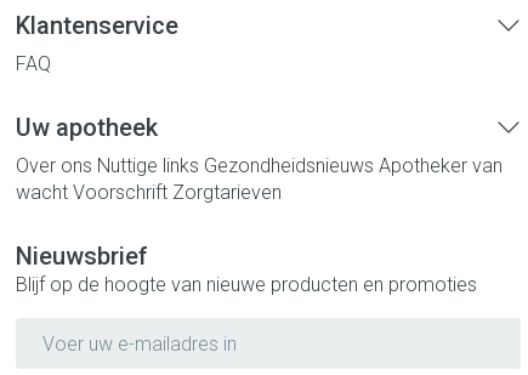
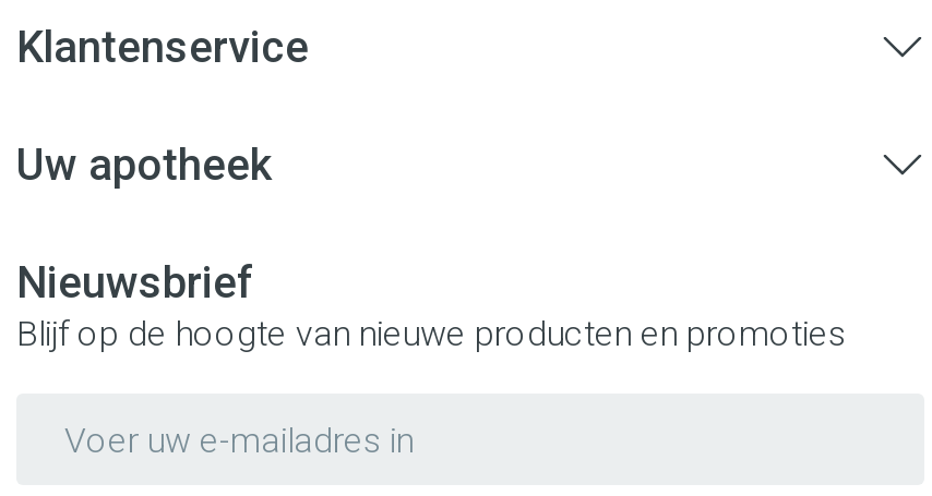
[16,52,51,75] FAQ -> none
[16,154,503,204] Over ons Nuttige links Gezondheidsnieuws Apotheker van | wacht Voorschrift Zorgtarieven -> none

